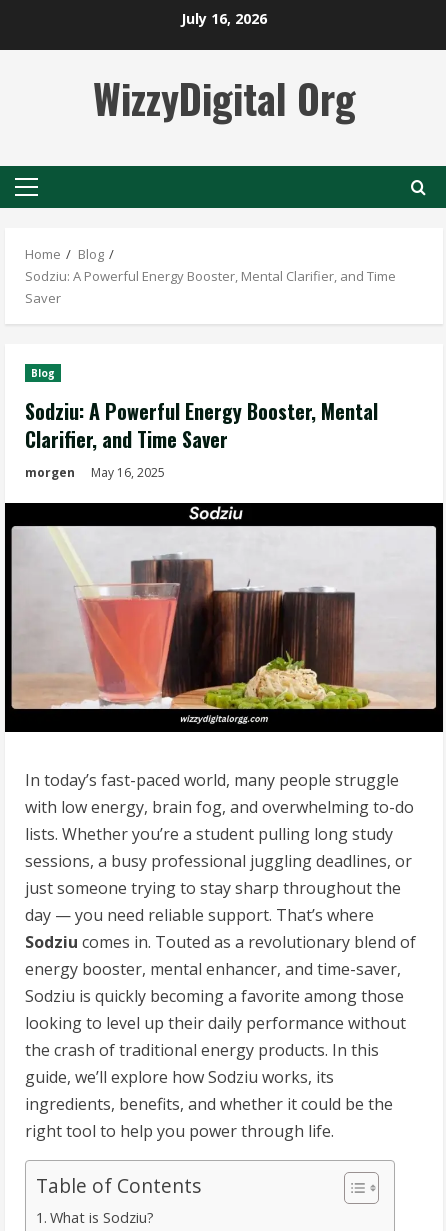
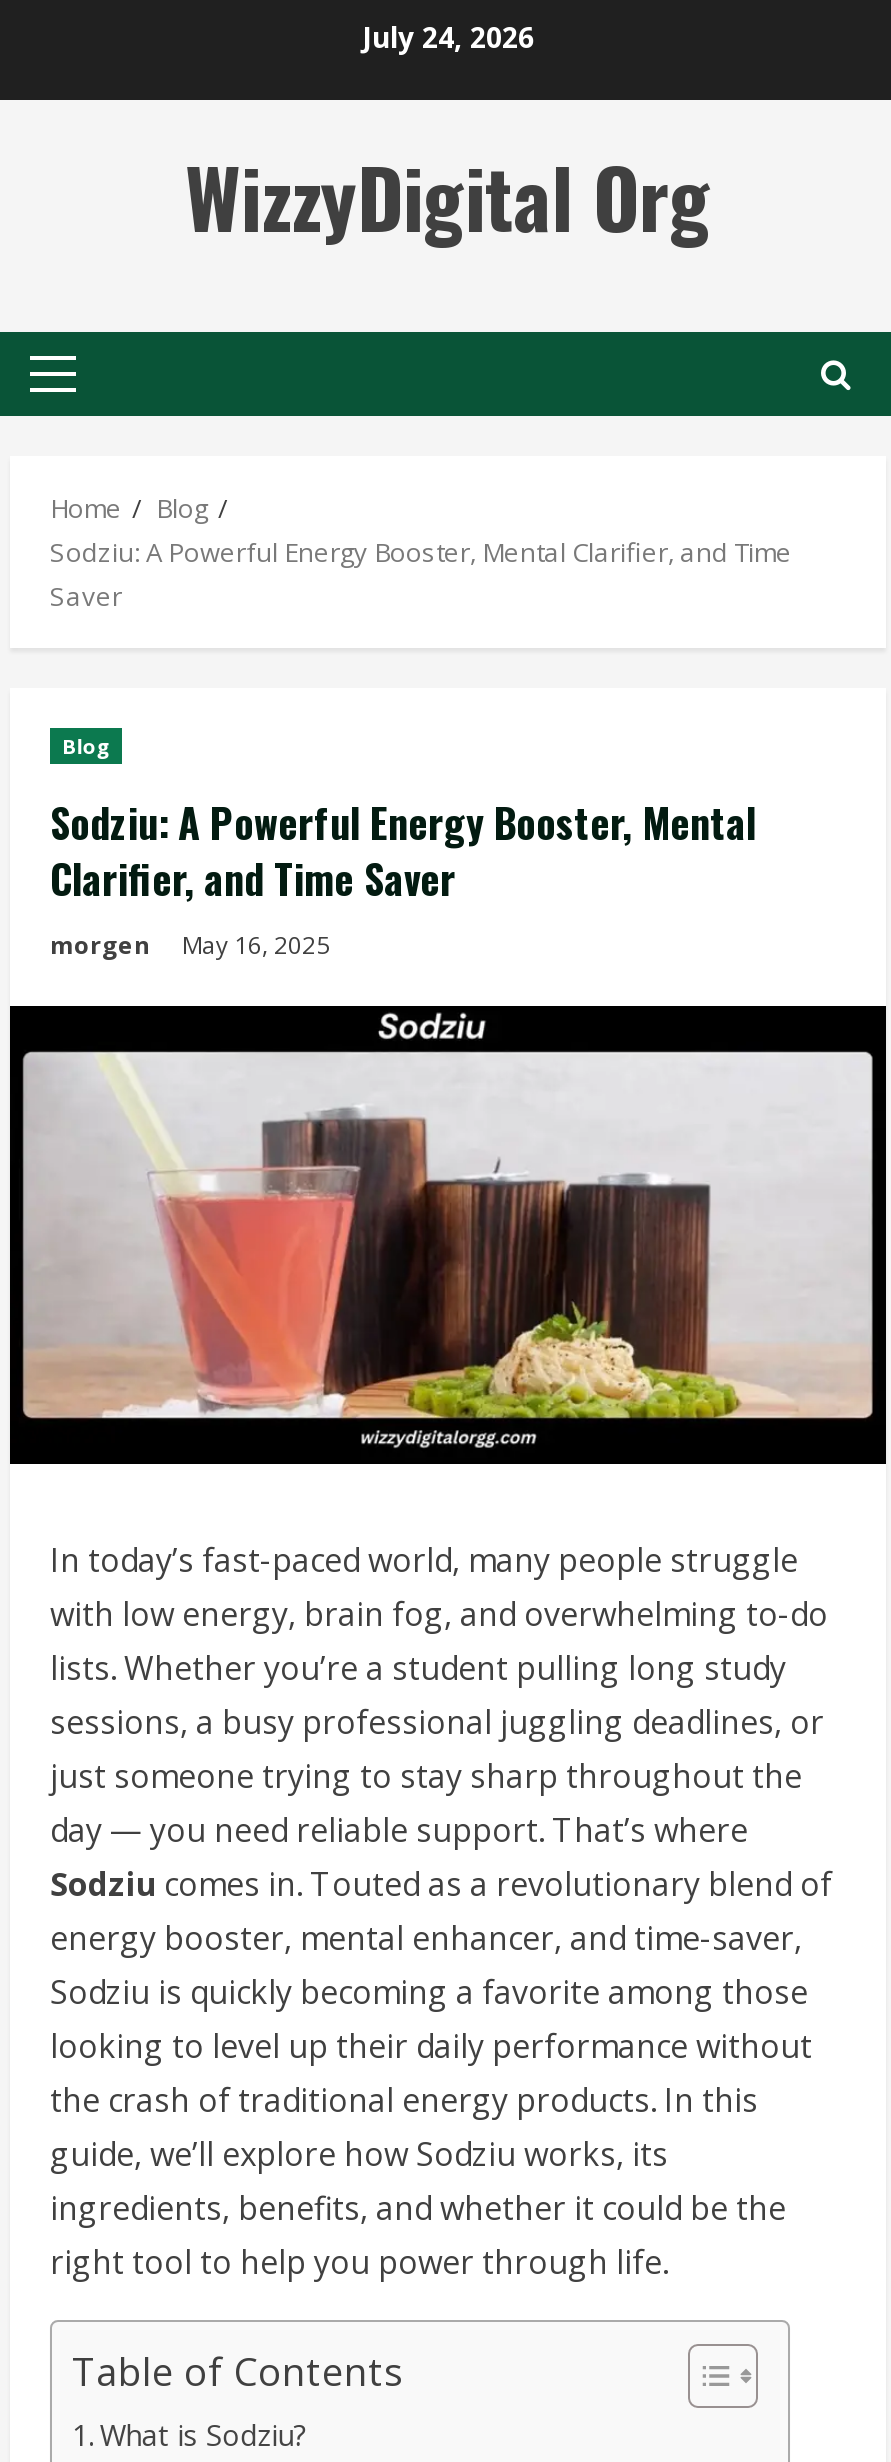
[181,8,267,27] July 16, 2026 -> [362,17,534,55] July 24, 2026

